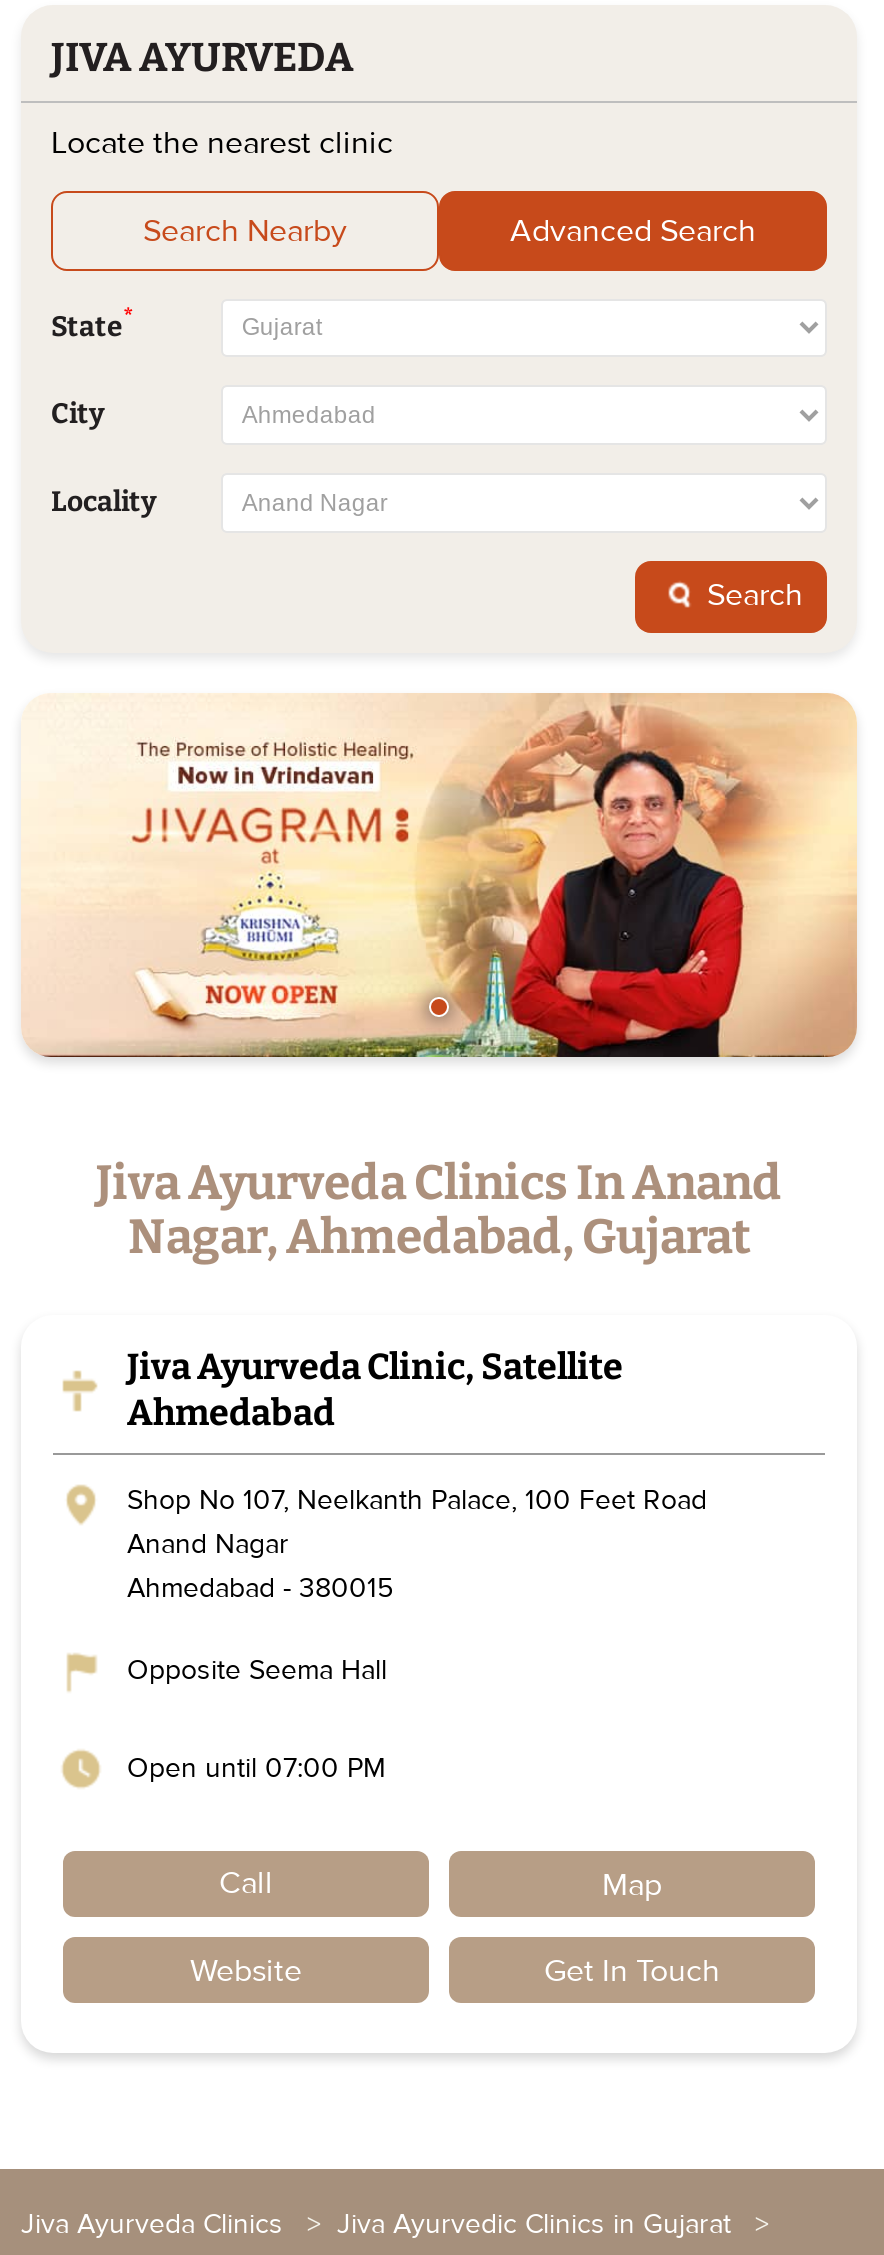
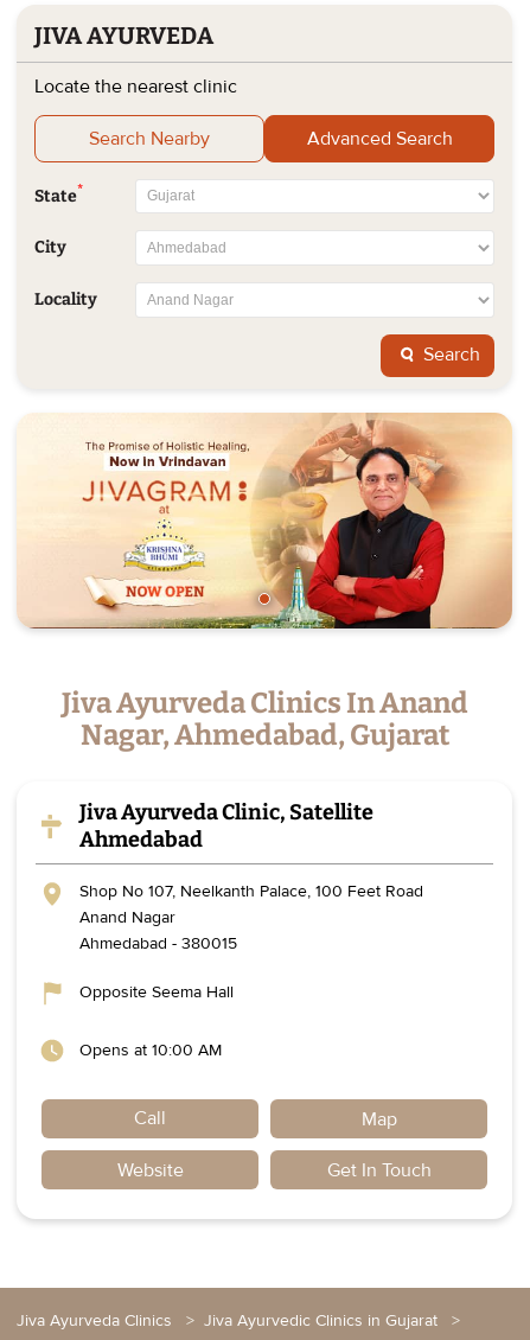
[127,1750,385,1784] Open until 07:00 PM -> [79,1040,222,1060] Opens at 10:00 AM

